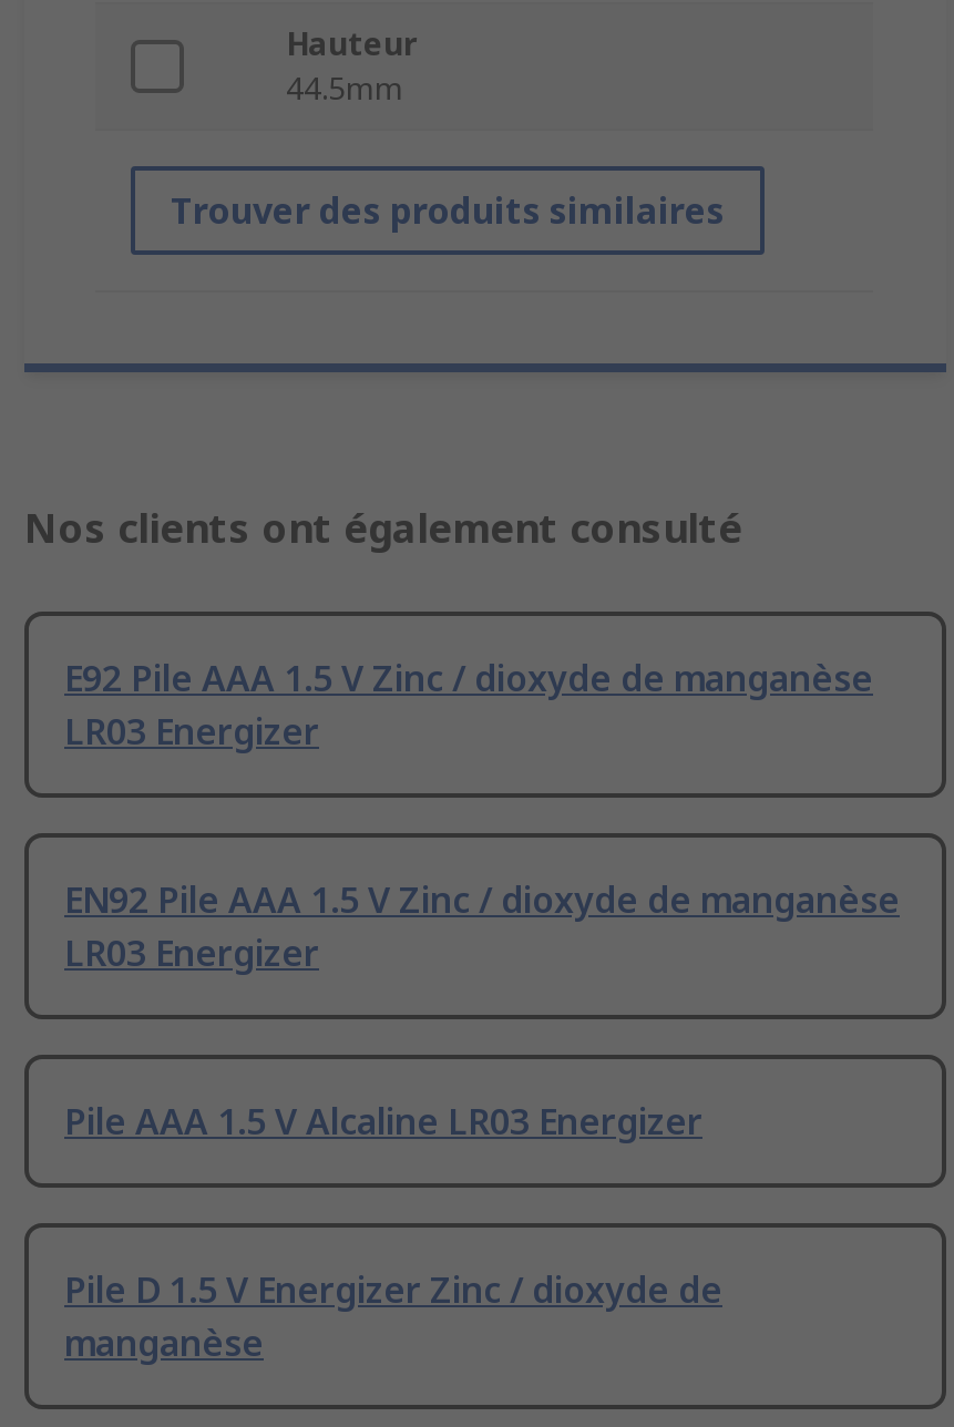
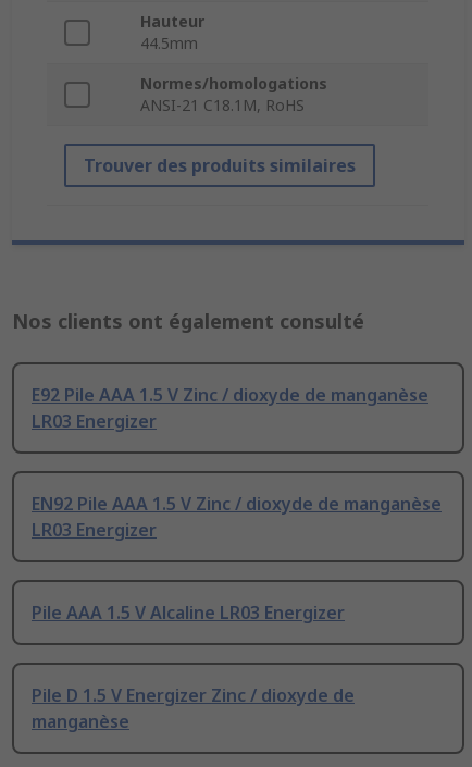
none -> [140,73,327,116] Normes/homologations | ANSI-21 C18.1M, RoHS

